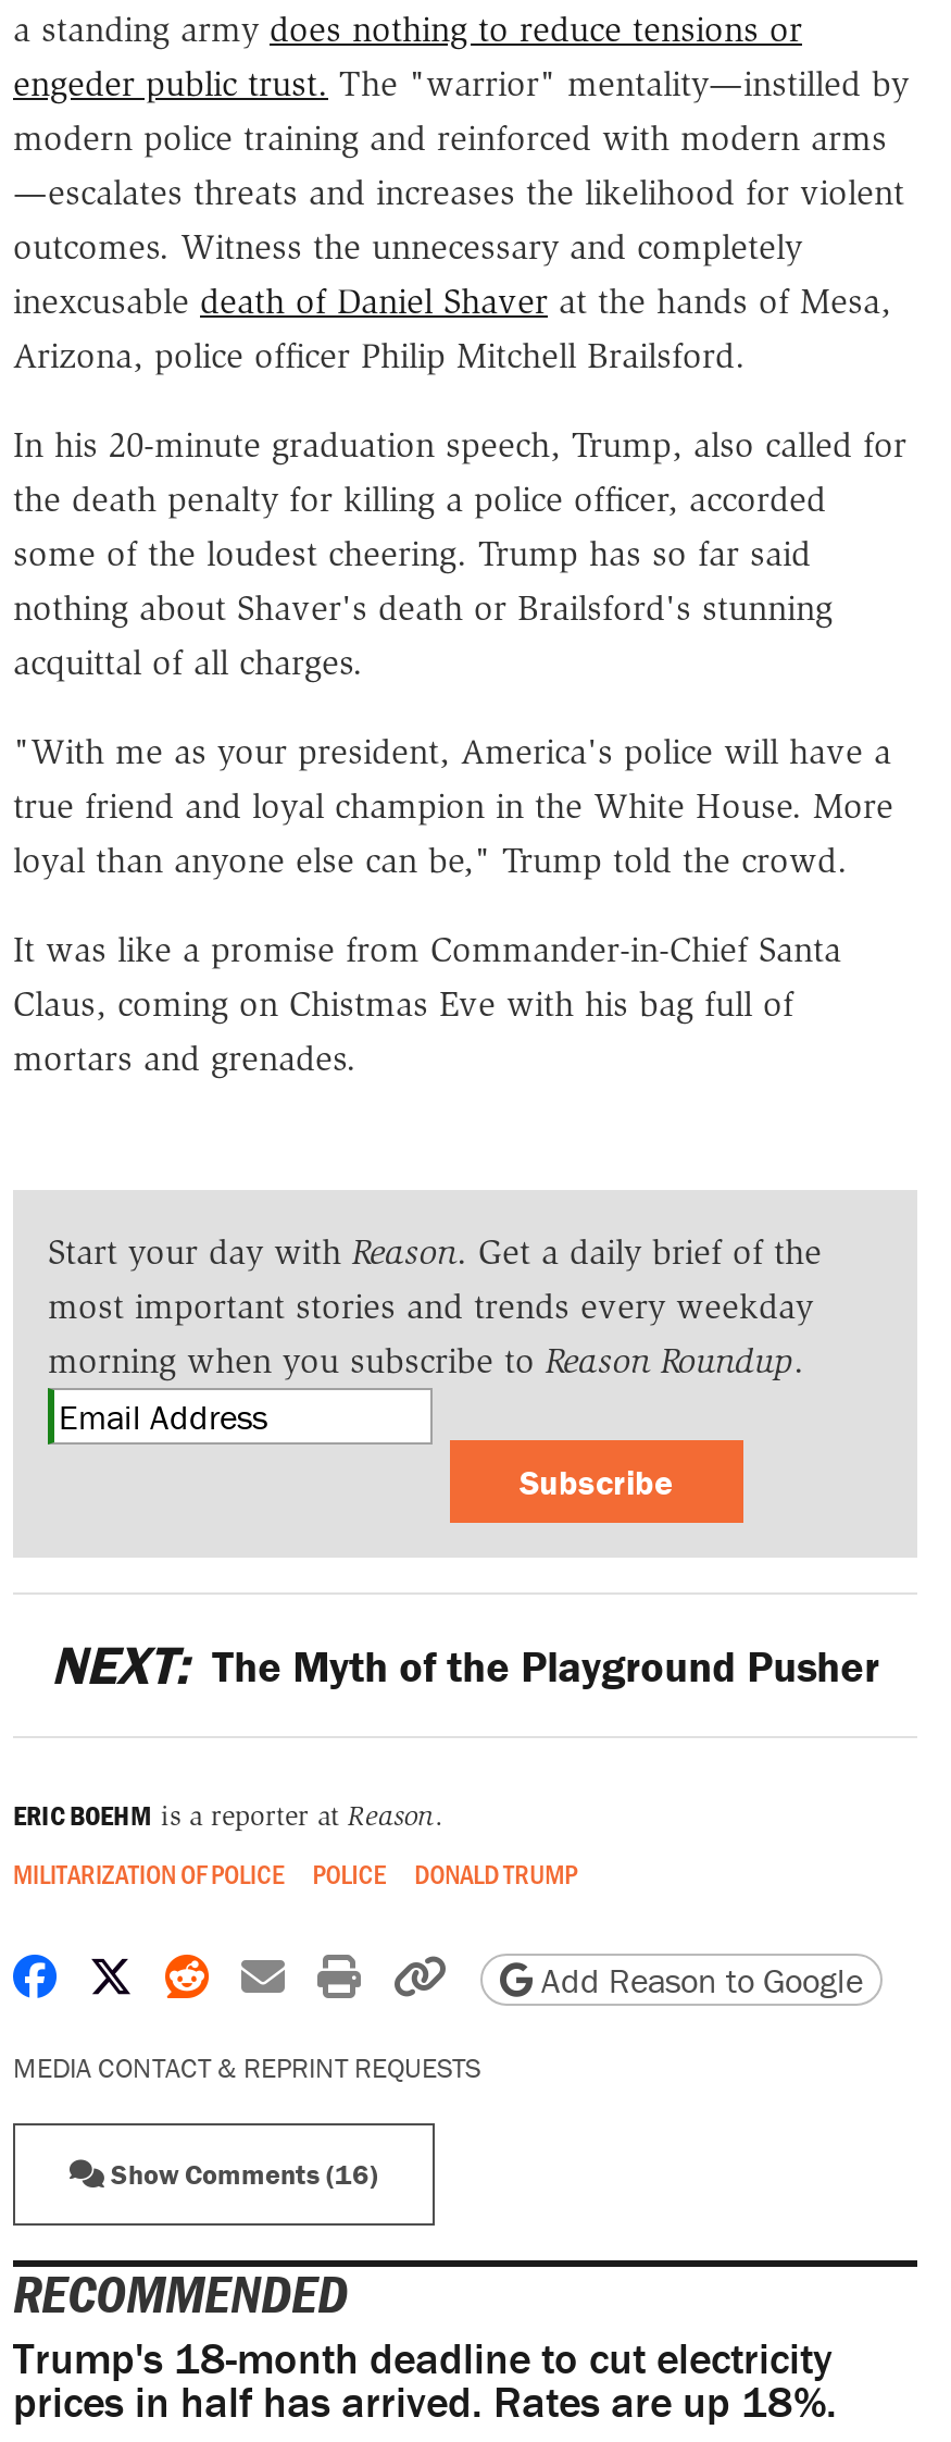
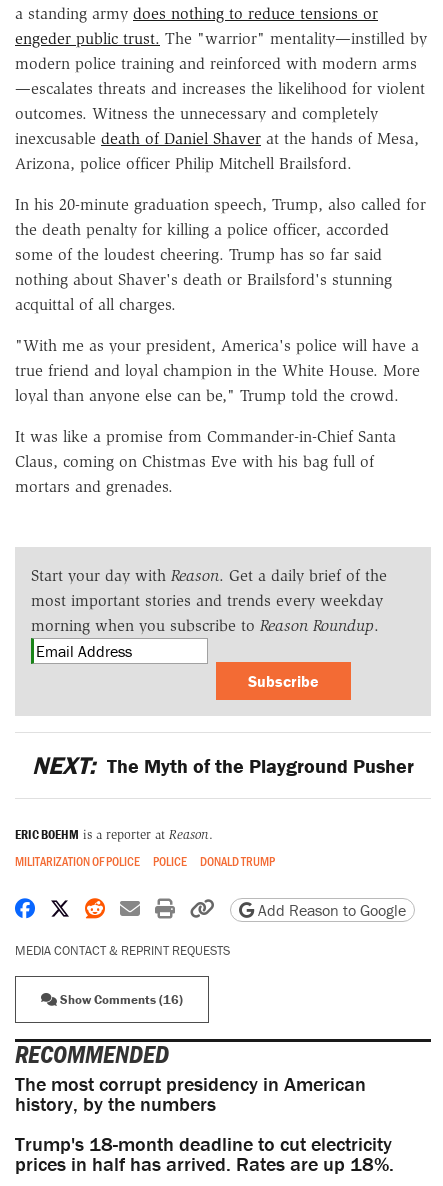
none -> [15,1071,366,1116] The most corrupt presidency in American | history, by the numbers

